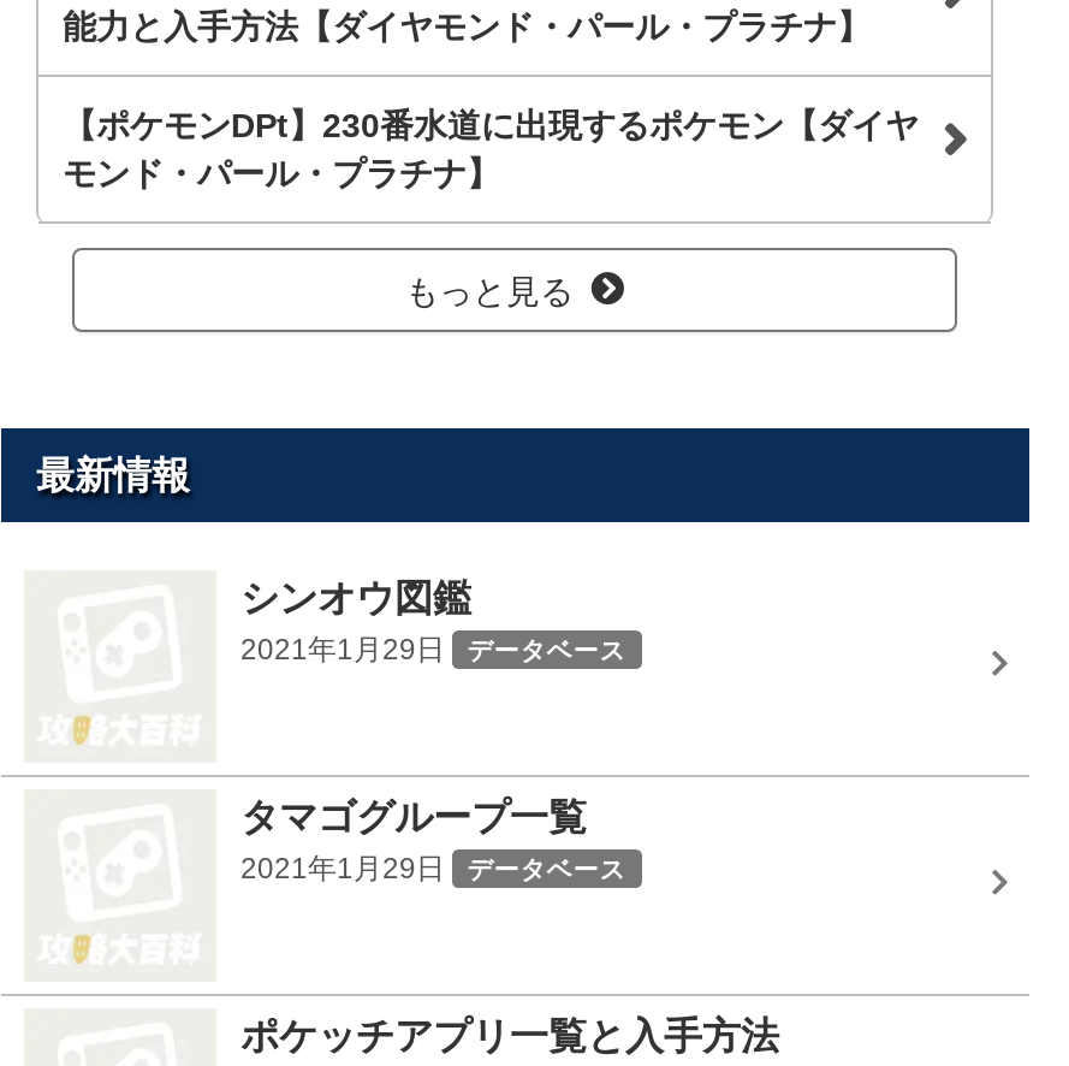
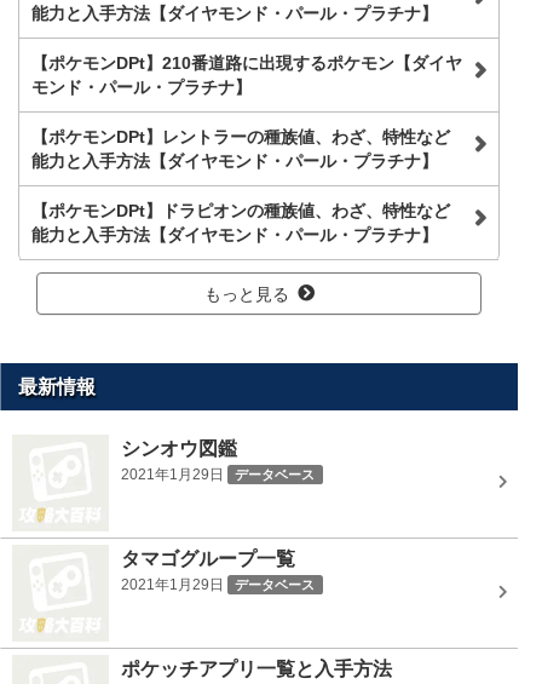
[63,105,919,143] 【ポケモンDPt】230番水道に出現するポケモン【ダイヤ -> [31,53,462,72] 【ポケモンDPt】210番道路に出現するポケモン【ダイヤ
none -> [31,127,450,244] 【ポケモンDPt】レントラーの種族値、わざ、特性など | 能力と入手方法【ダイヤモンド・パール・プラチナ】 | 【ポケモンDPt】ドラピオンの種族値、わざ、特性など | 能力と入手方法【ダイヤモンド・パール・プラチナ】

